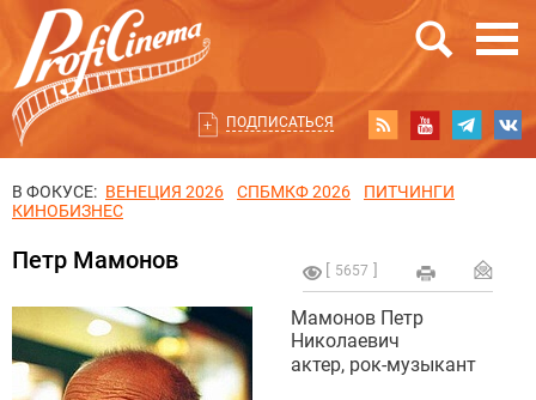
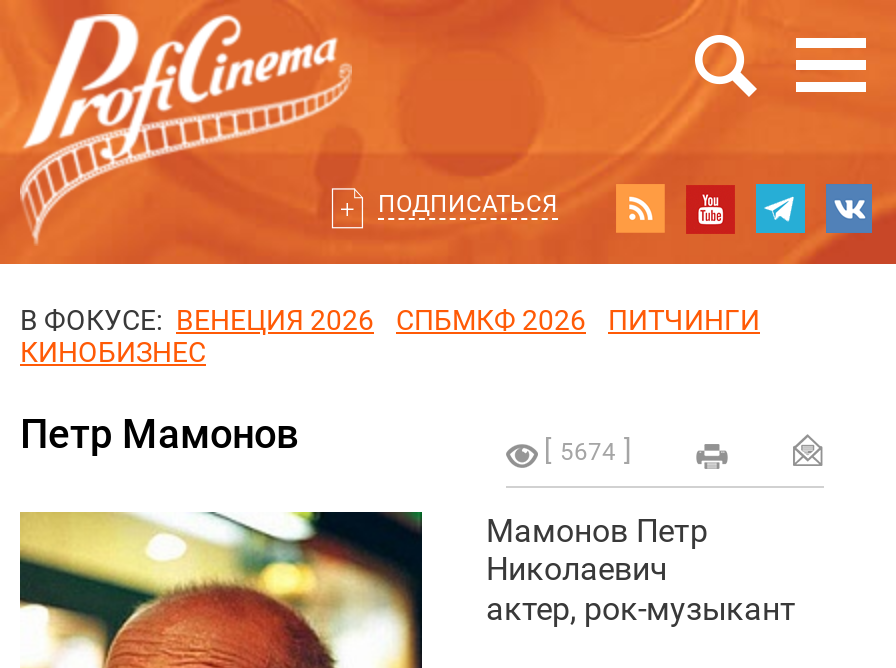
[335,262,368,279] 5657 -> [560,438,616,466] 5674

